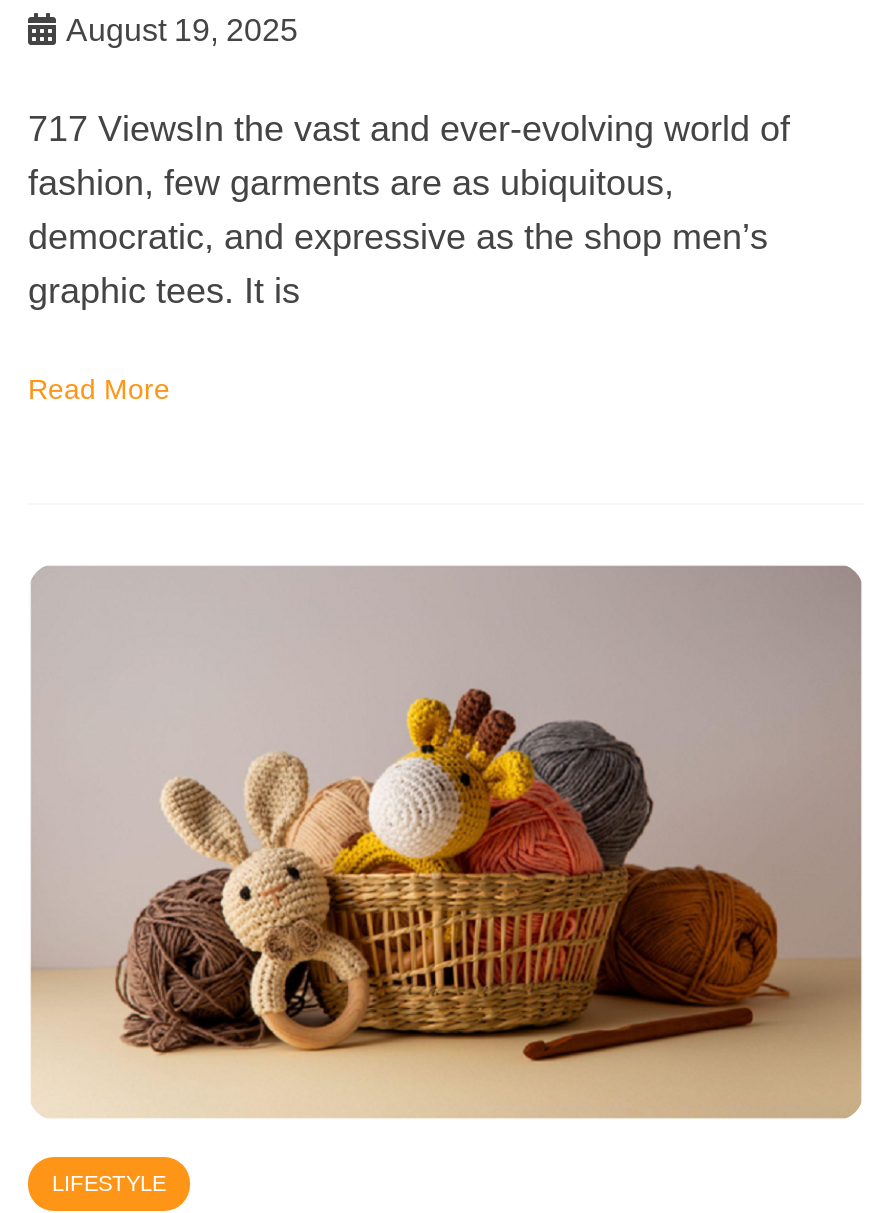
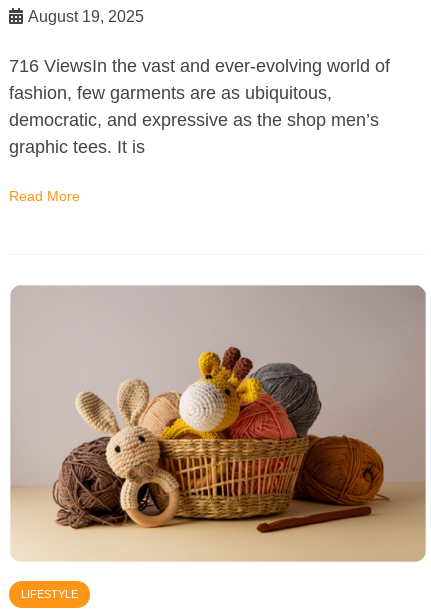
[28,109,790,149] 717 ViewsIn the vast and ever-evolving world of -> [9,56,390,76] 716 ViewsIn the vast and ever-evolving world of

